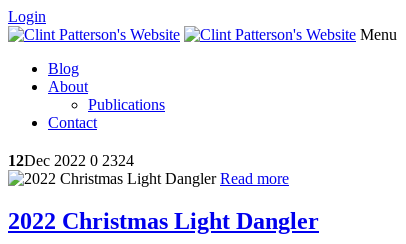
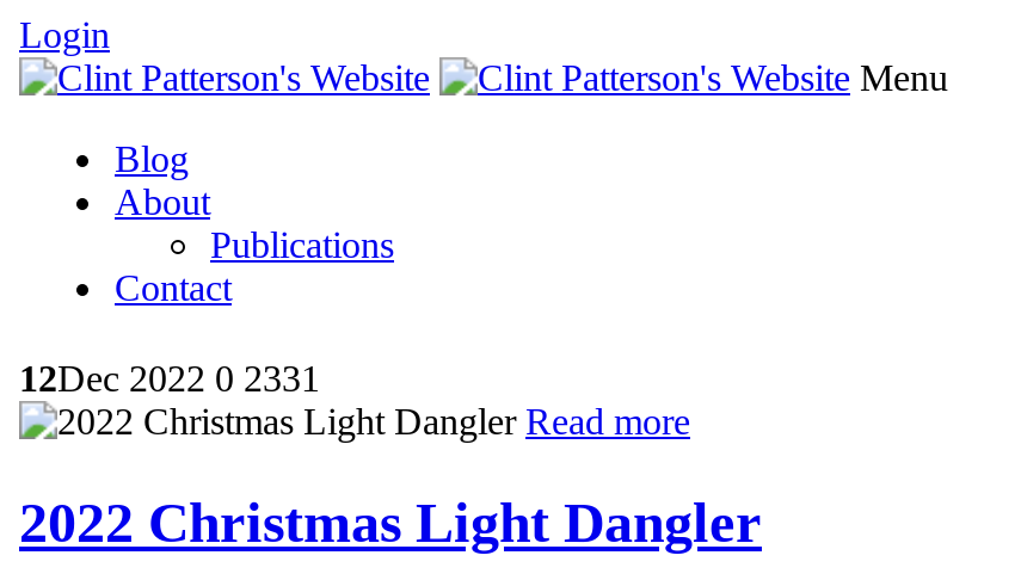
[8,152,134,169] 12Dec 2022 0 2324 -> [19,358,320,398] 12Dec 2022 0 2331

